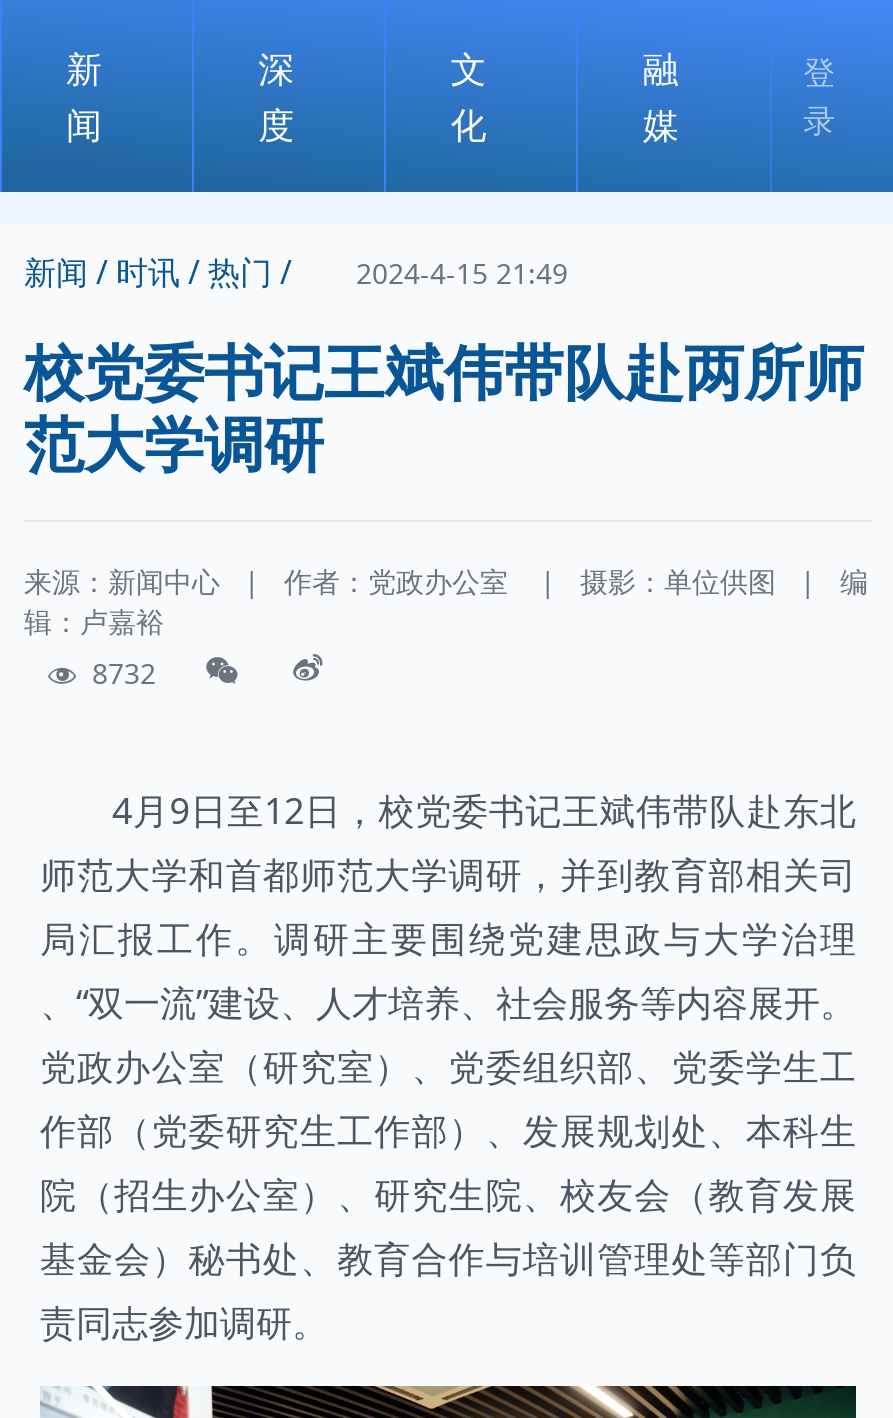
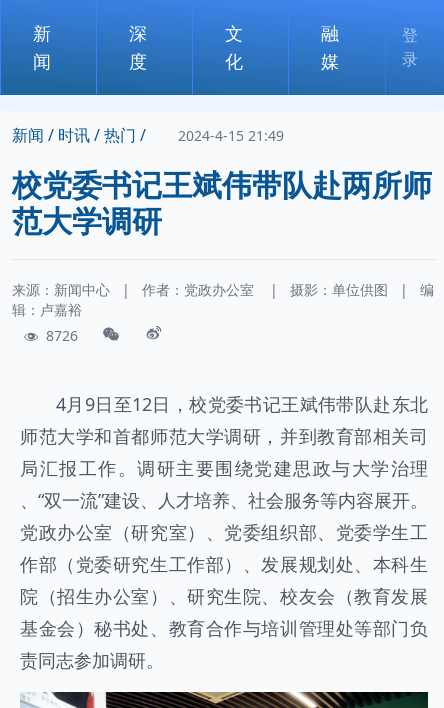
[92,654,156,692] 8732 -> [46,326,78,345] 8726

